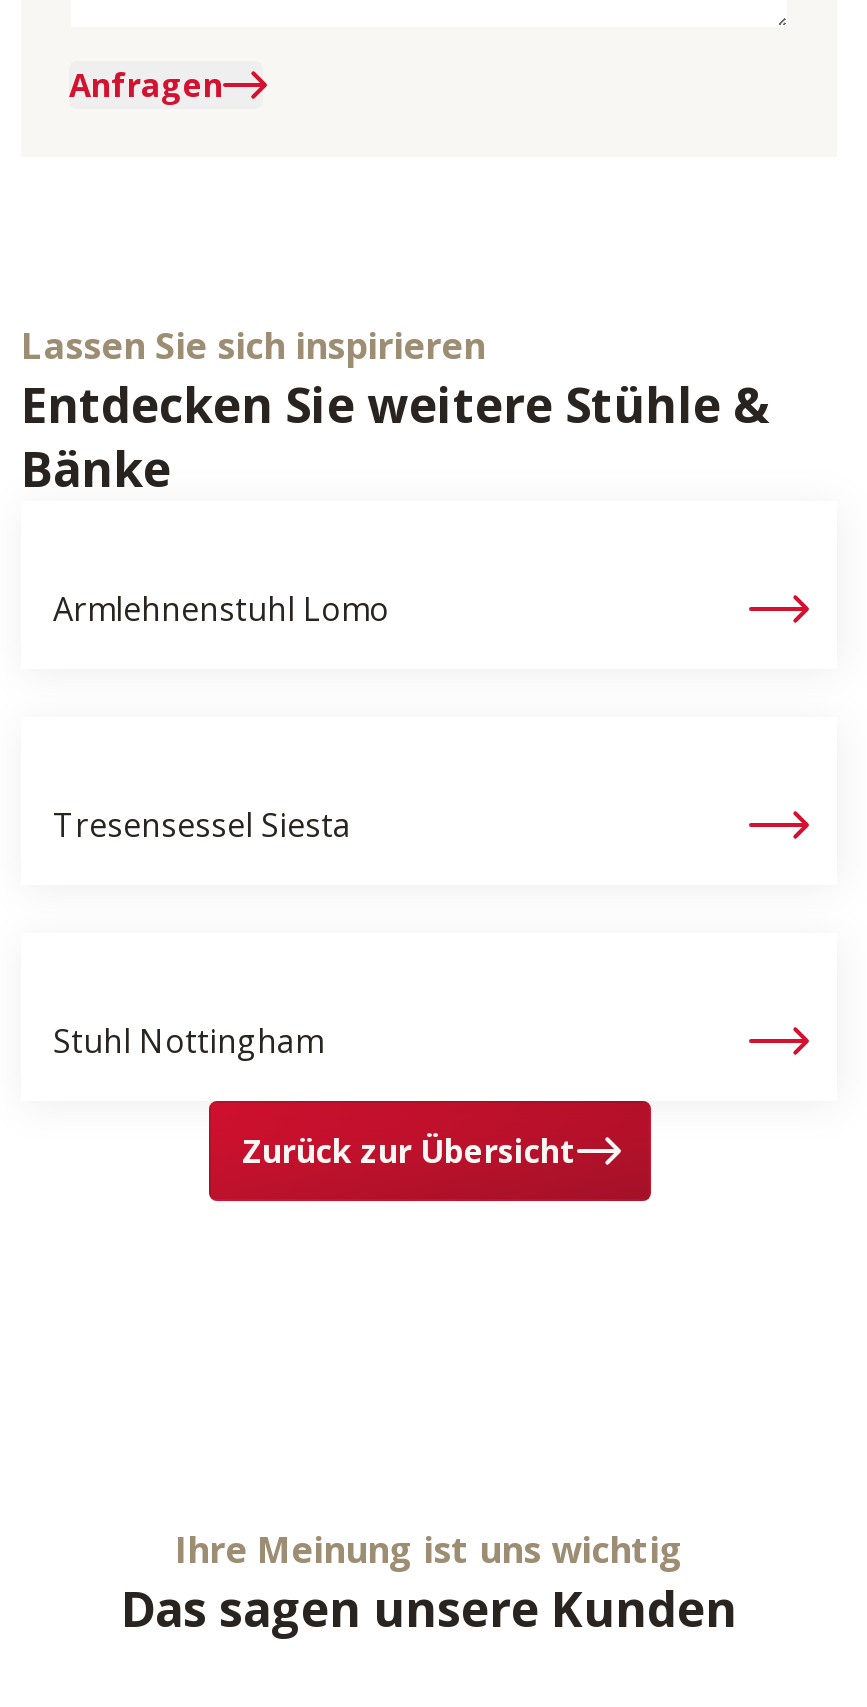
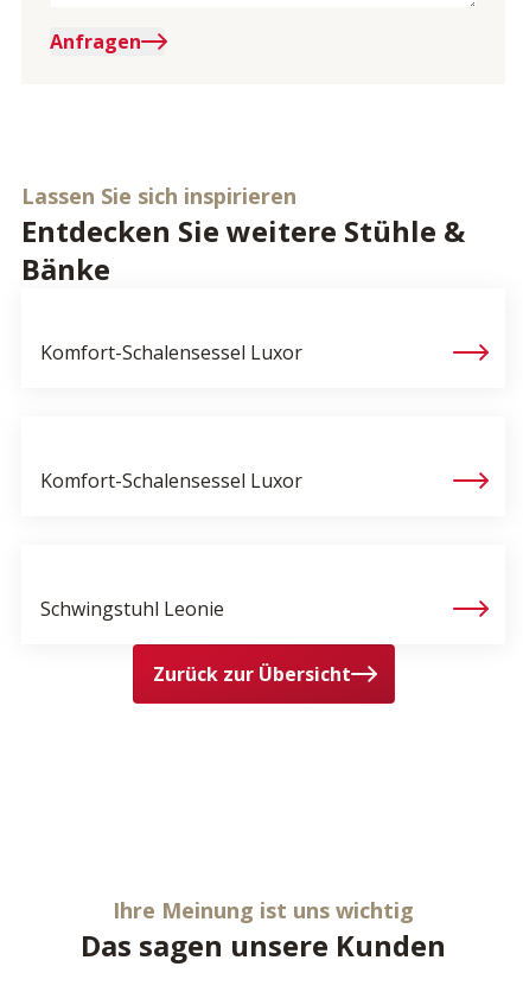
[53,587,389,631] Armlehnenstuhl Lomo -> [40,339,302,365] Komfort-Schalensessel Luxor
[53,803,351,847] Tresensessel Siesta -> [40,468,302,494] Komfort-Schalensessel Luxor
[53,1019,323,1063] Stuhl Nottingham -> [40,596,224,622] Schwingstuhl Leonie

